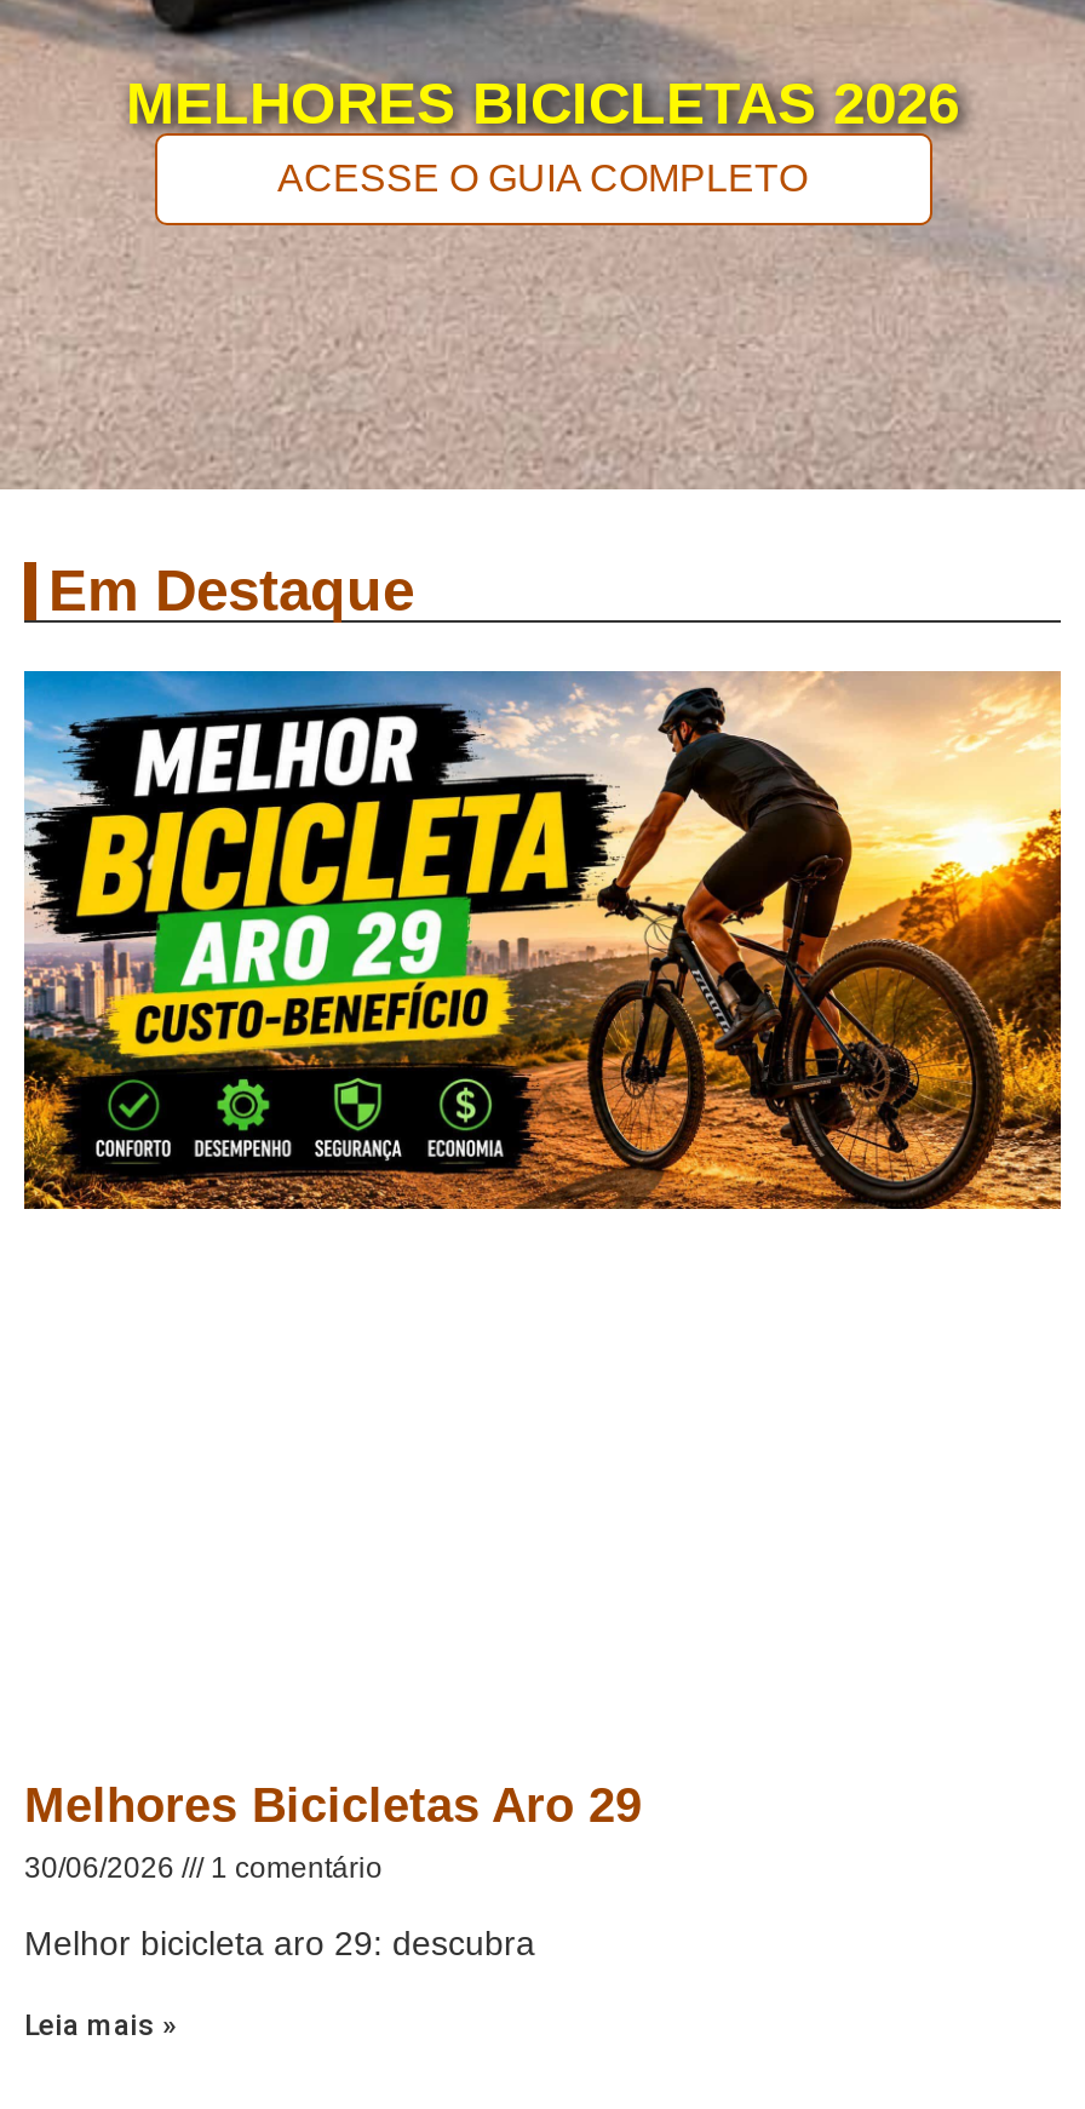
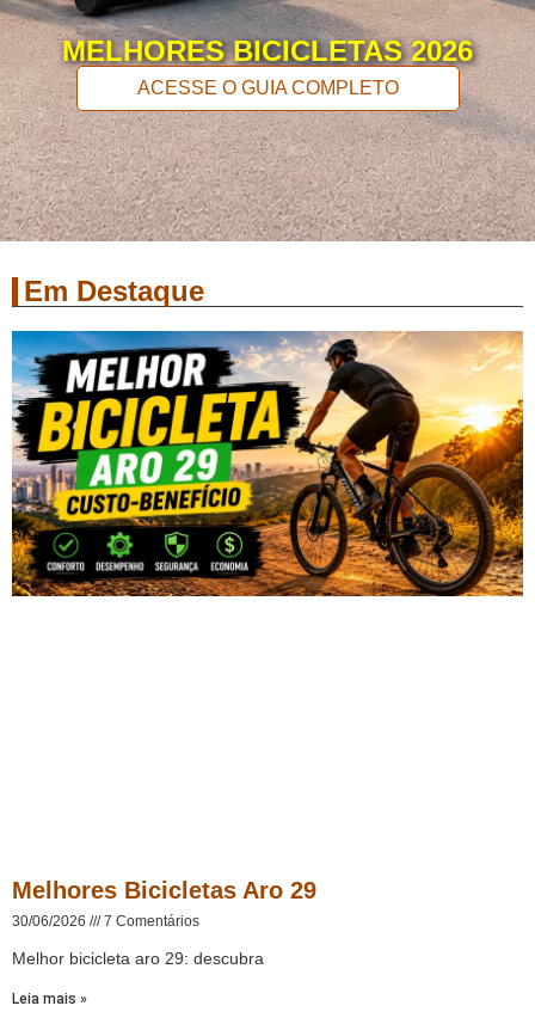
[24,1851,383,1885] 30/06/2026 1 comentário -> [12,913,199,930] 30/06/2026 7 Comentários

